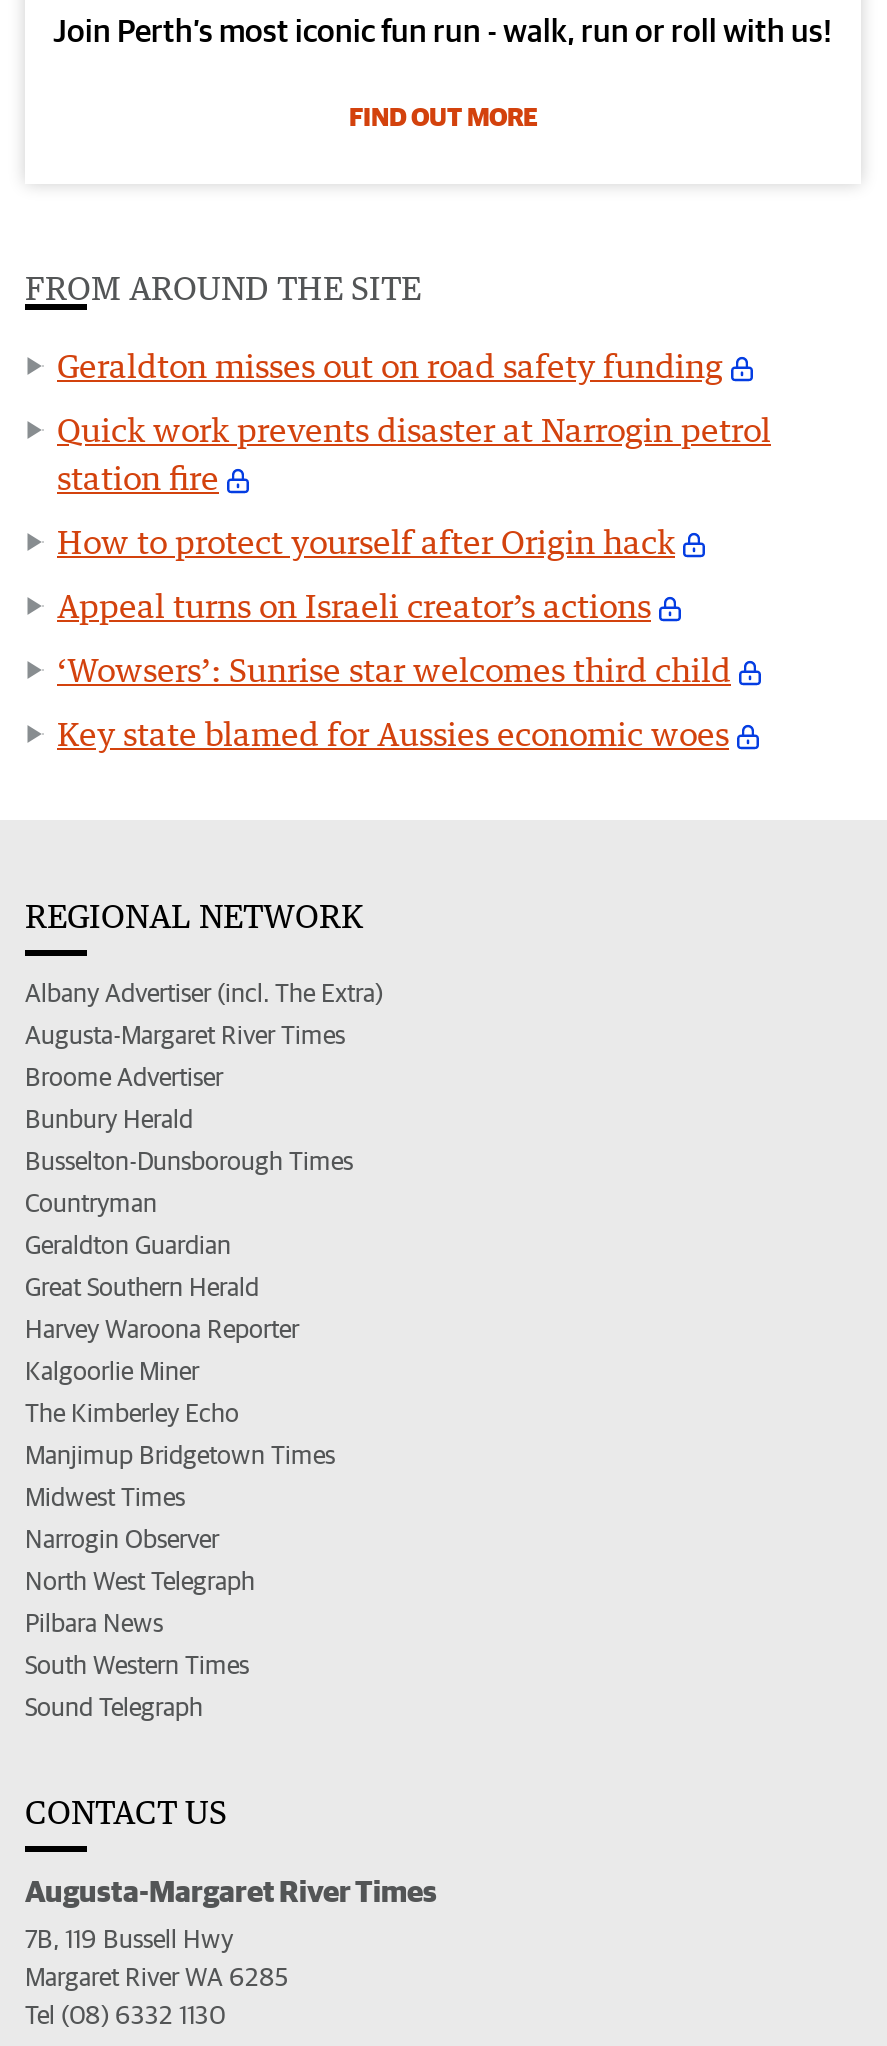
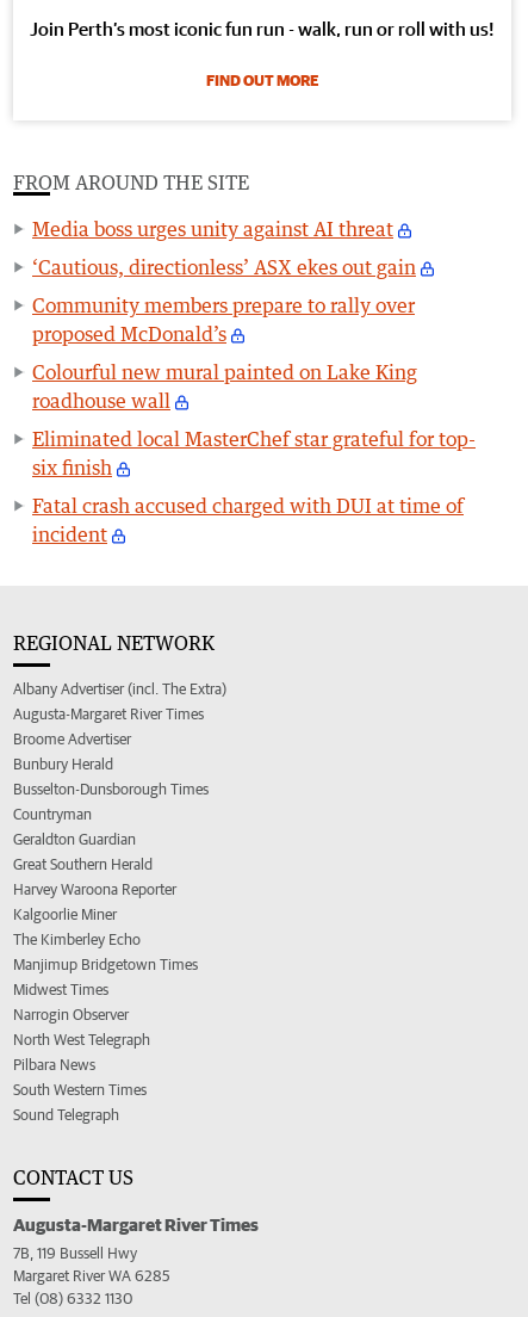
[57,345,723,385] Geraldton misses out on road safety funding -> [32,217,393,240] Media boss urges unity against AI threat
[57,409,771,497] Quick work prevents disaster at Narrogin petrol | station fire -> [32,255,416,279] ‘Cautious, directionless’ ASX ekes out gain
[57,521,675,561] How to protect yourself after Origin hack -> [32,293,415,345] Community members prepare to rally over | proposed McDonald’s
[57,585,651,625] Appeal turns on Israeli creator’s actions -> [32,360,417,412] Colourful new mural painted on Lake King | roadhouse wall
[57,649,731,689] ‘Wowsers’: Sunrise star welcomes third child -> [32,426,476,479] Eliminated local MasterChef star grateful for top- | six finish
[57,713,729,753] Key state blamed for Aussies economic woes -> [32,493,464,546] Fatal crash accused charged with DUI at time of | incident

